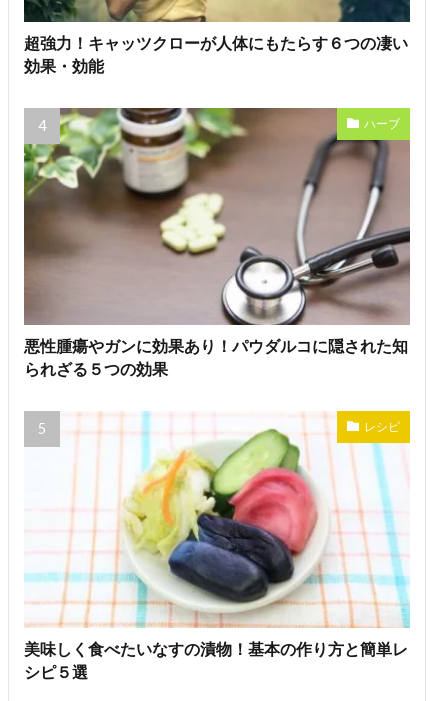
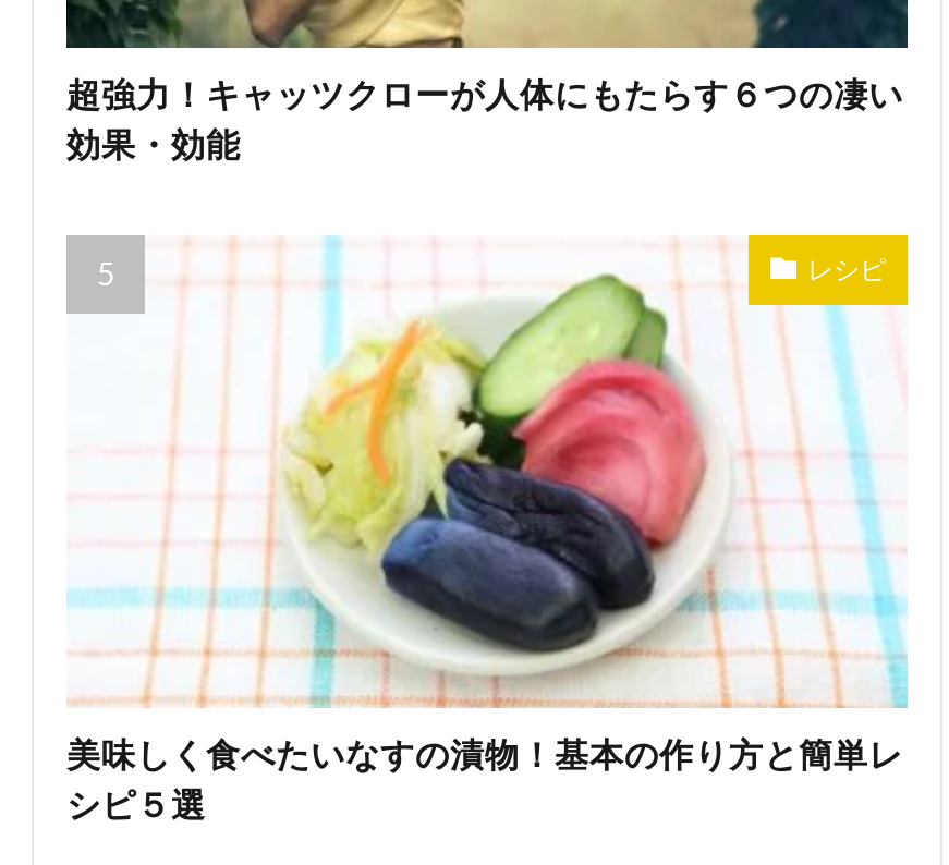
[23,107,411,326] [image] | ハーブ -> none
[24,337,408,378] 悪性腫瘍やガンに効果あり！パウダルコに隠された知 | られざる５つの効果 -> none

